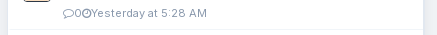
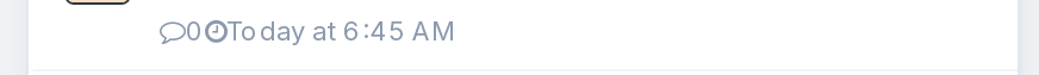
[91,6,207,20] Yesterday at 5:28 AM -> [226,14,455,48] Today at 6:45 AM

